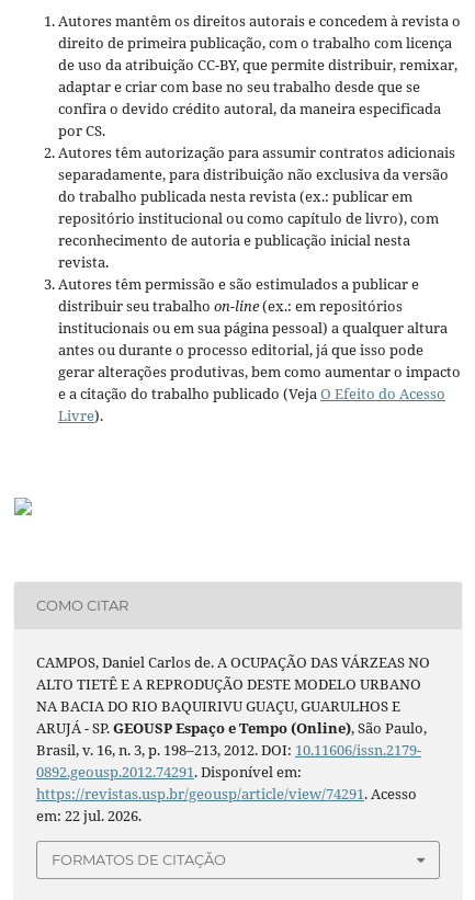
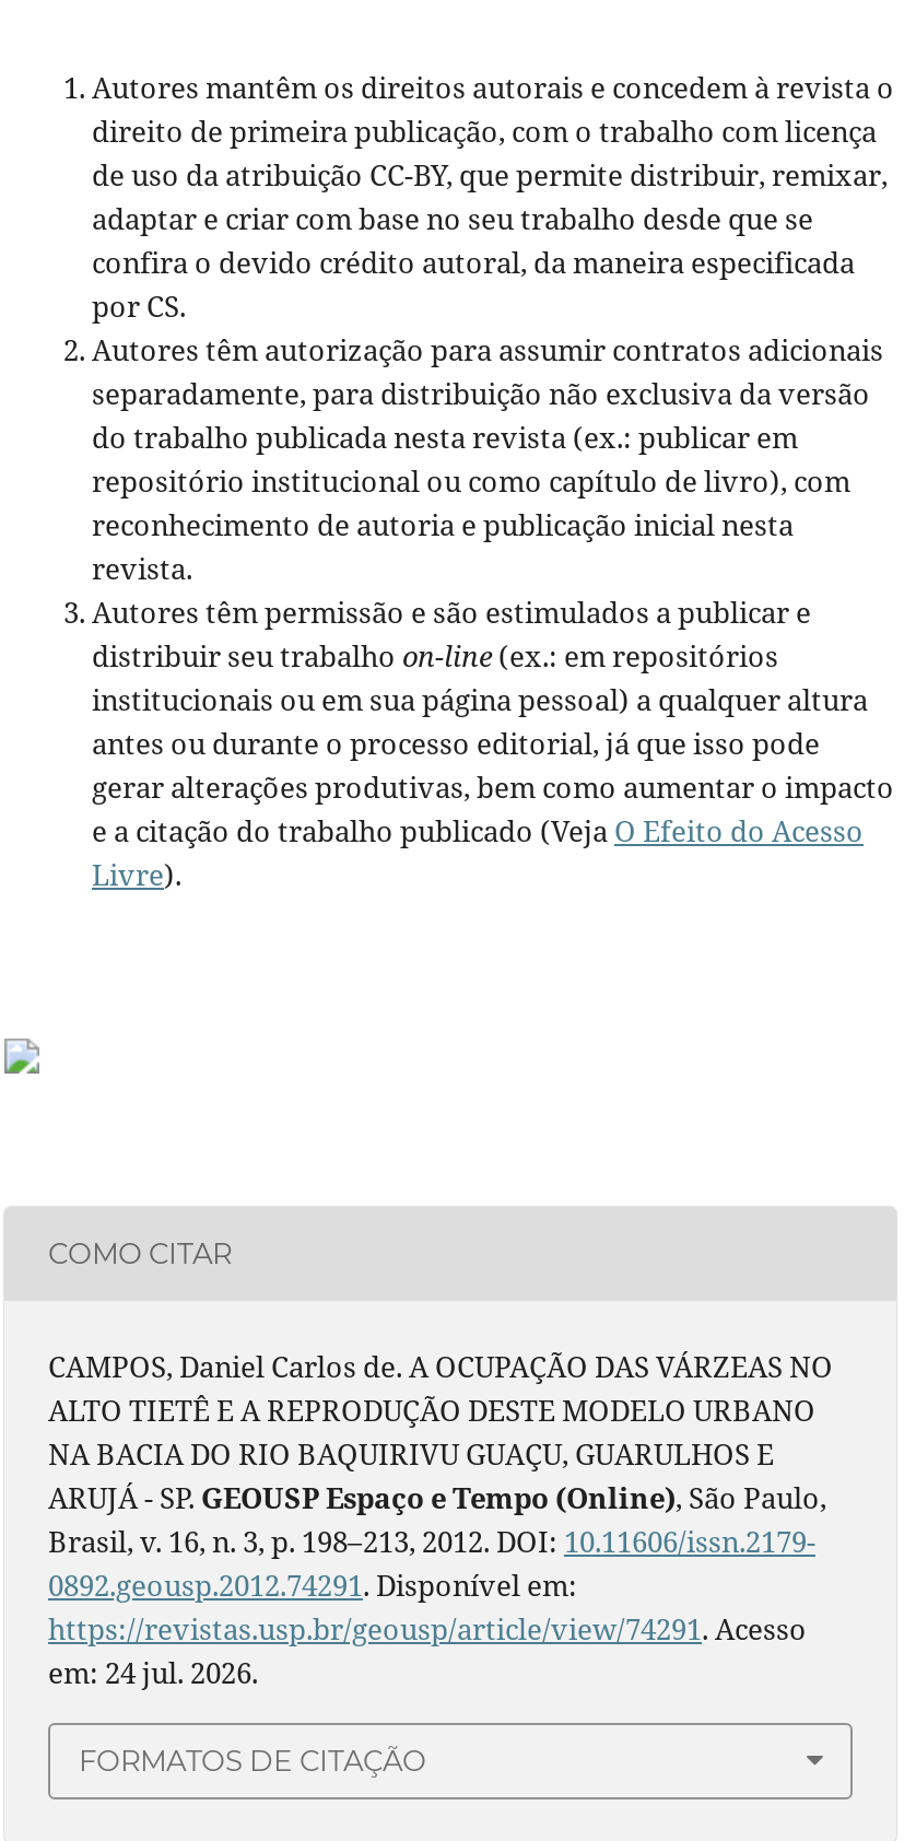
[36,806,142,825] em: 22 jul. 2026. -> [48,1653,258,1692] em: 24 jul. 2026.

